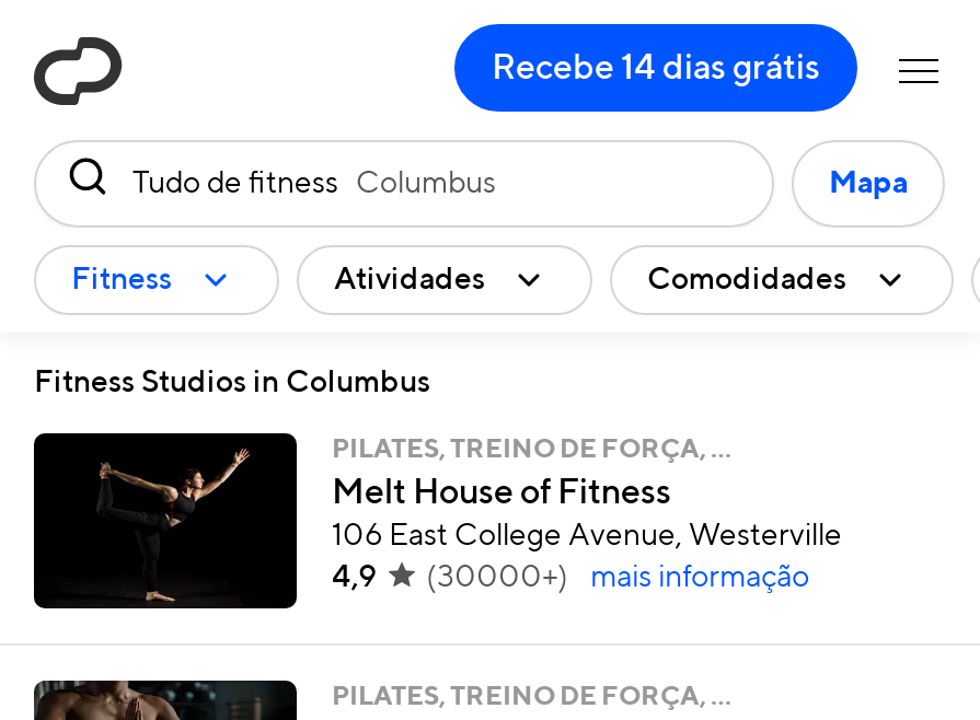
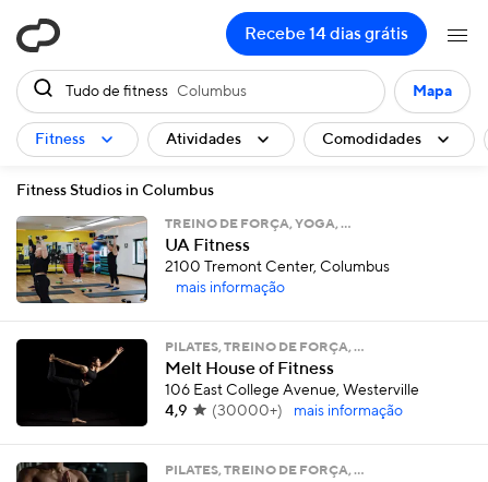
none -> [15,217,390,304] [image] | TREINO DE FORÇA, YOGA, … | UA Fitness | 2100 Tremont Center, Columbus | mais informação

